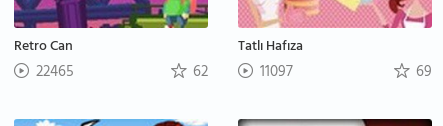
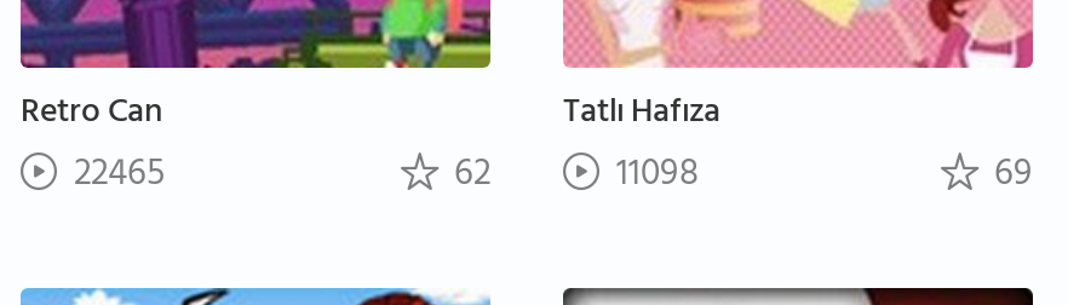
[189,59,293,88] 62 11097 -> [444,142,699,213] 62 11098

